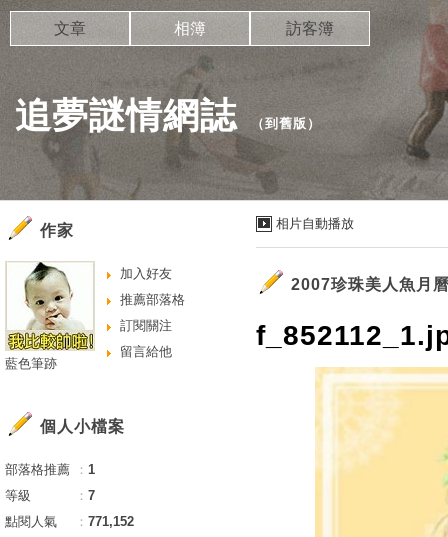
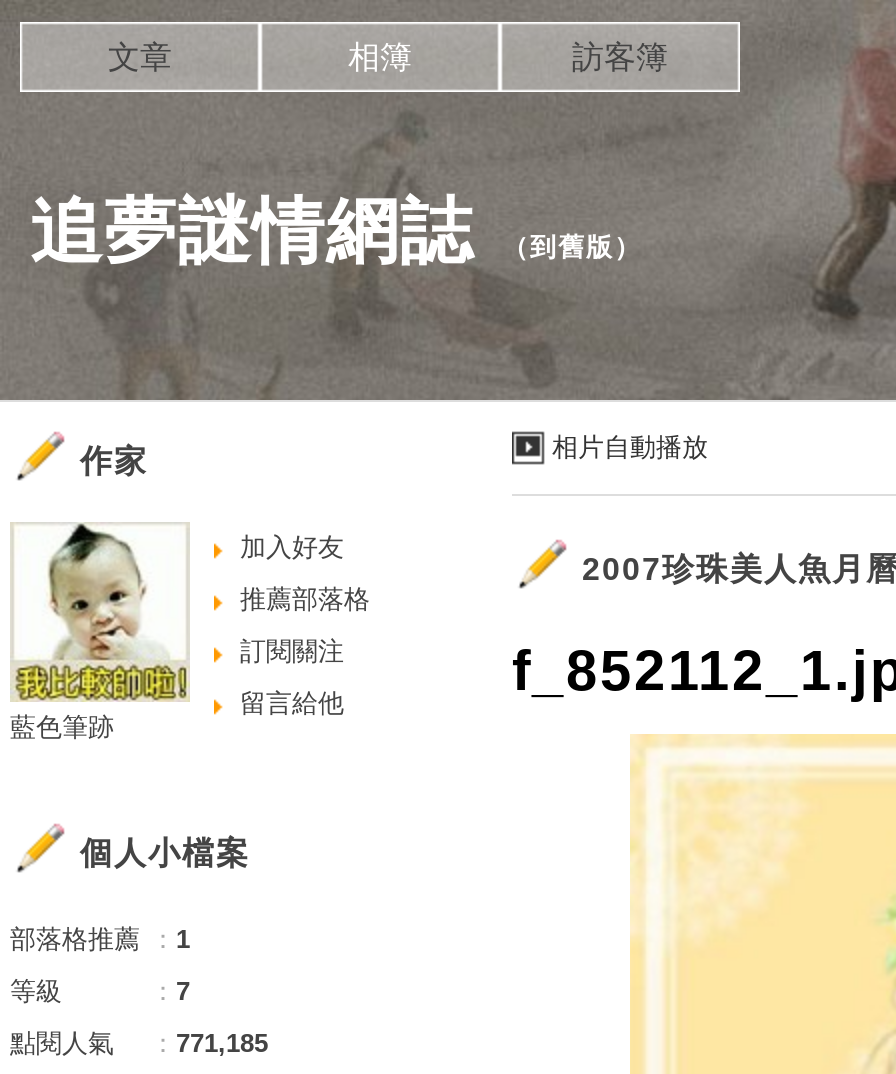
[5,514,134,529] 點閱人氣 ：771,152 -> [10,1028,268,1058] 點閱人氣 ：771,185

